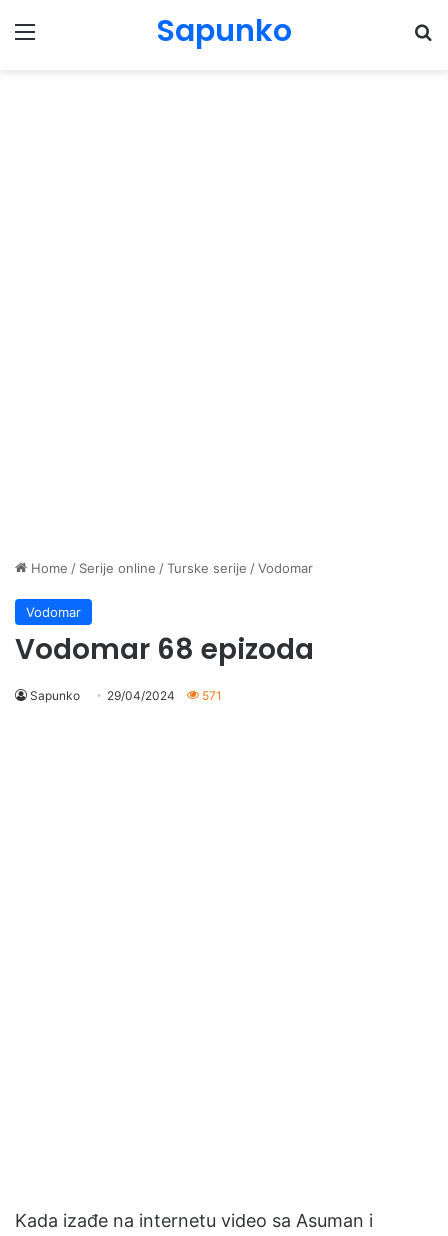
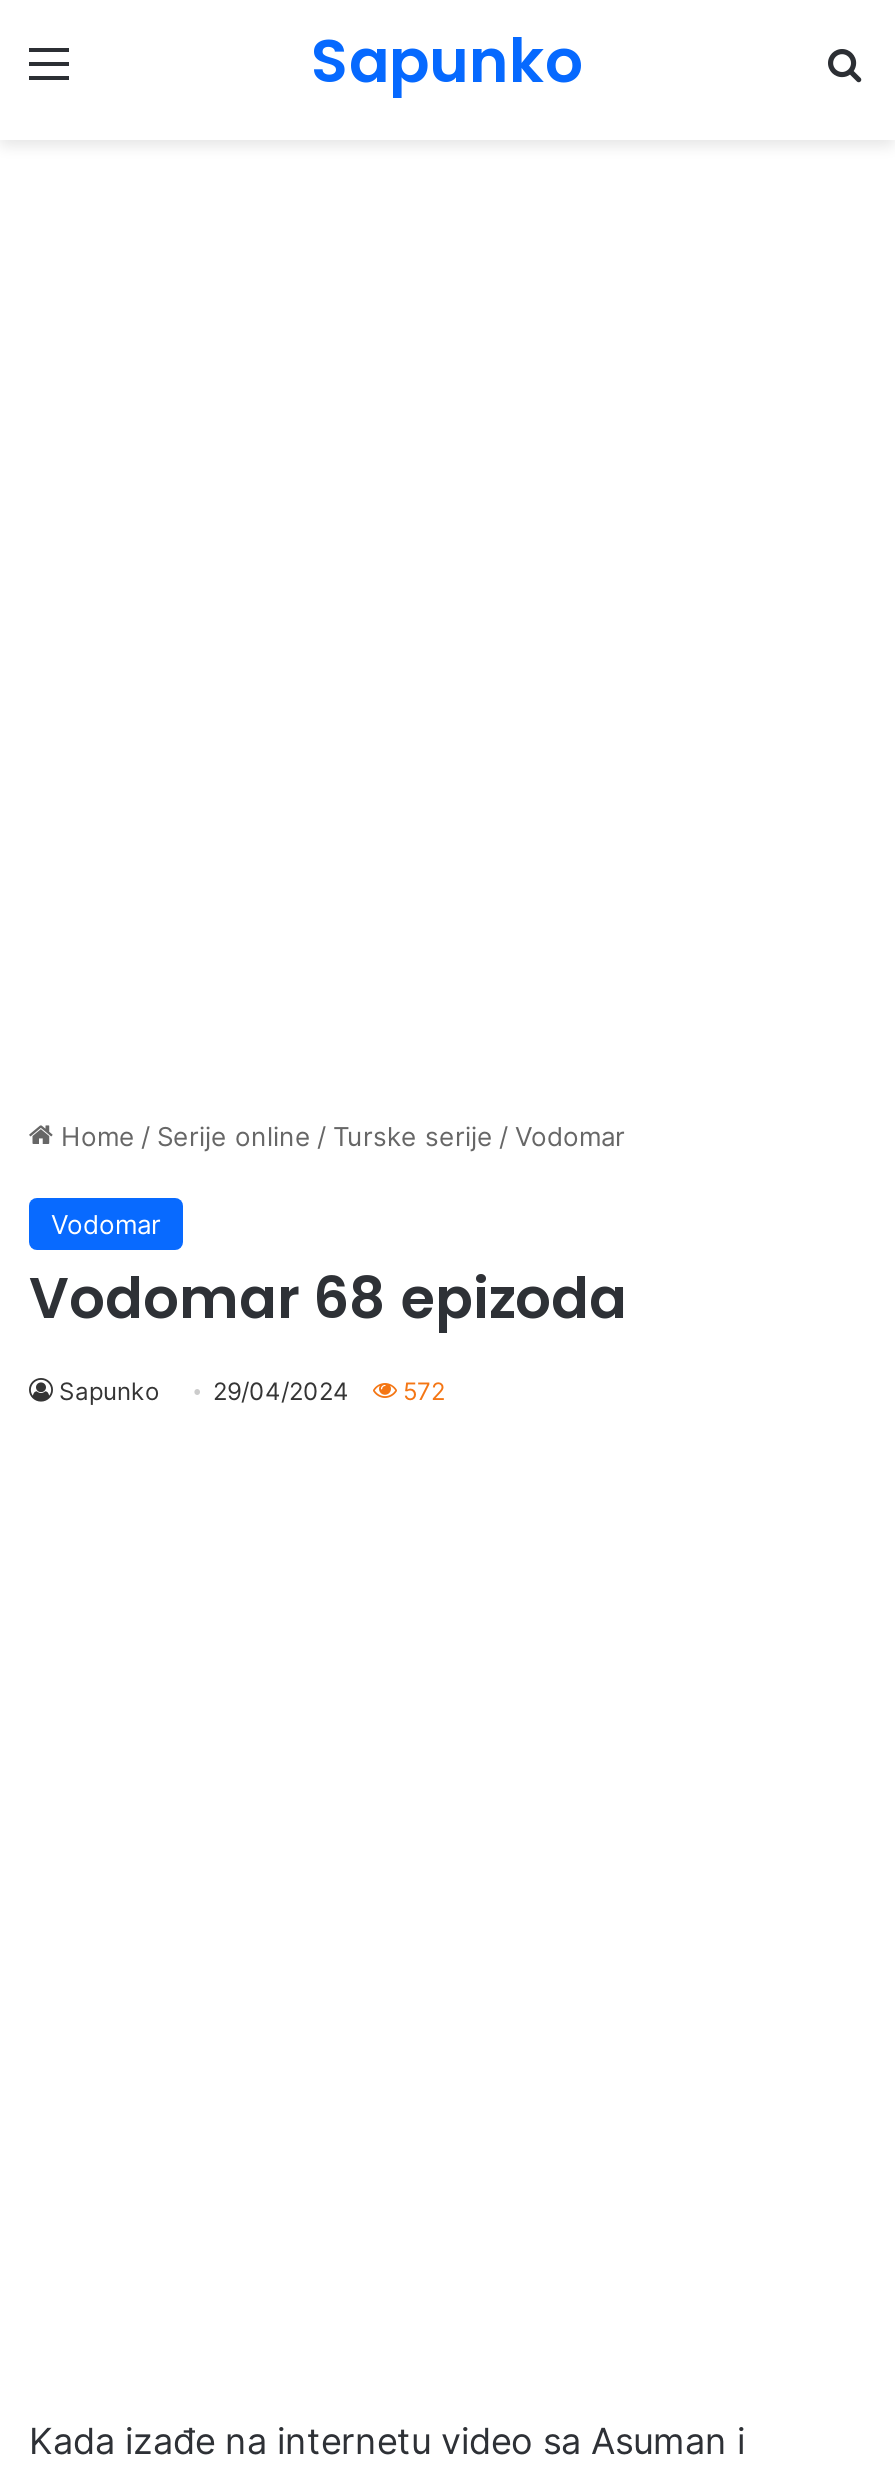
[30,688,222,703] Sapunko 29/04/2024 571 -> [59,1376,445,1406] Sapunko 29/04/2024 572

